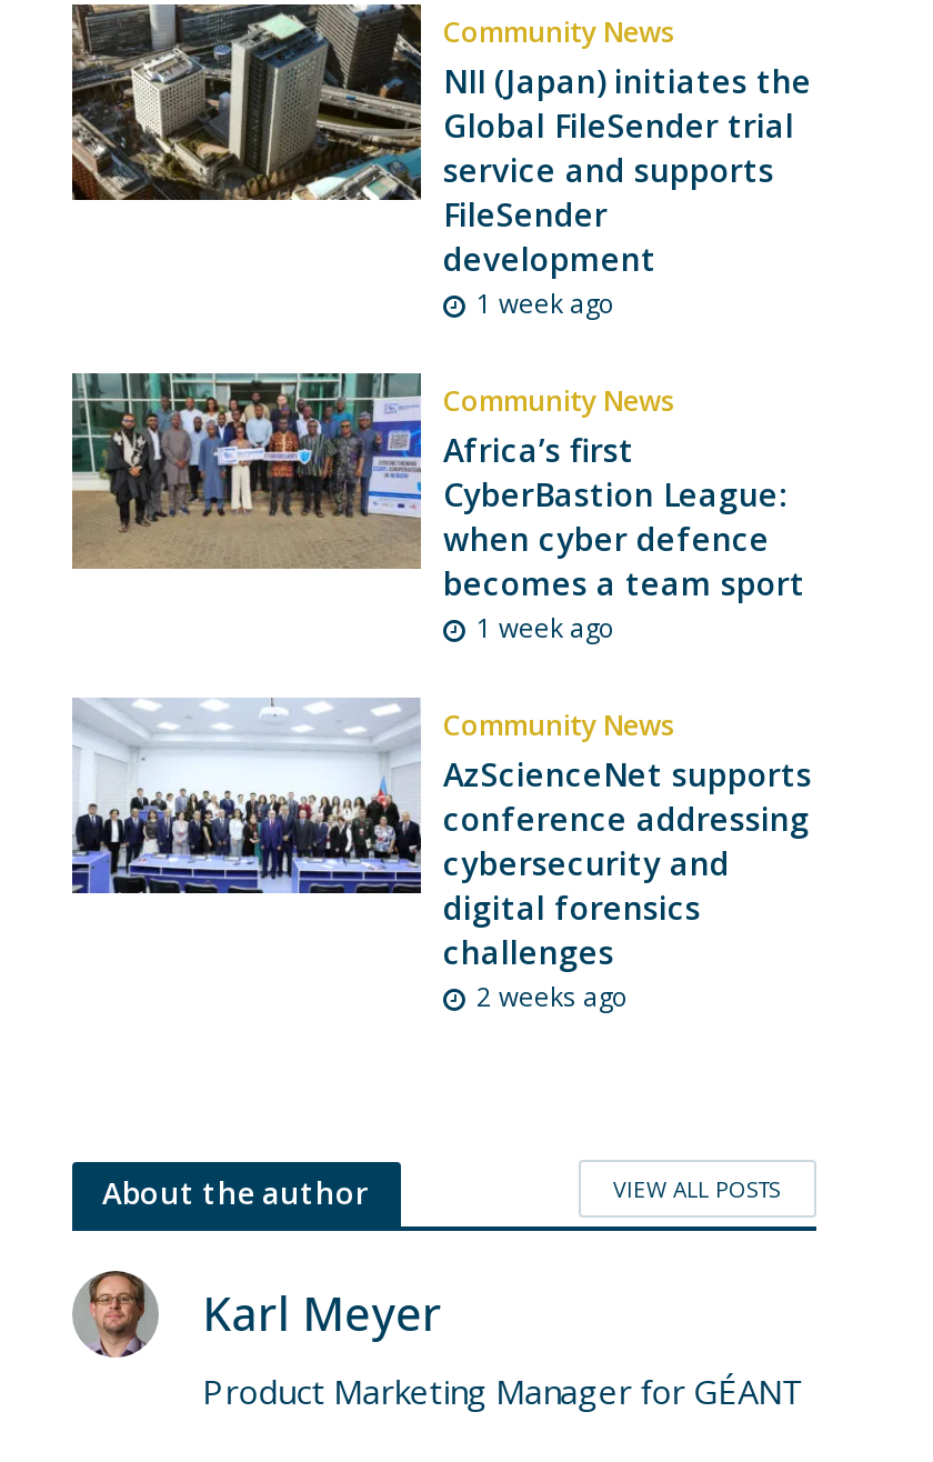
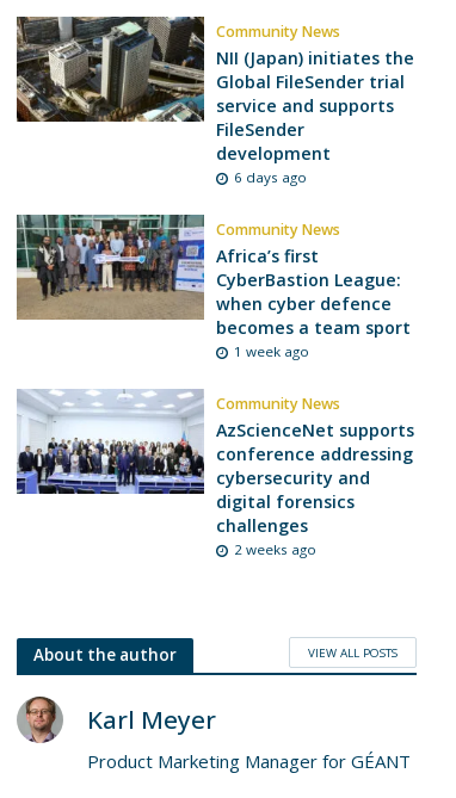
[476,287,616,321] 1 week ago -> [234,169,307,186] 6 days ago

